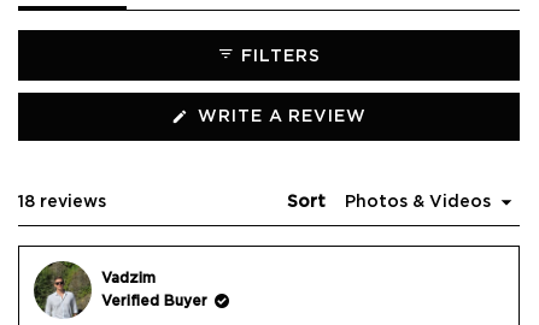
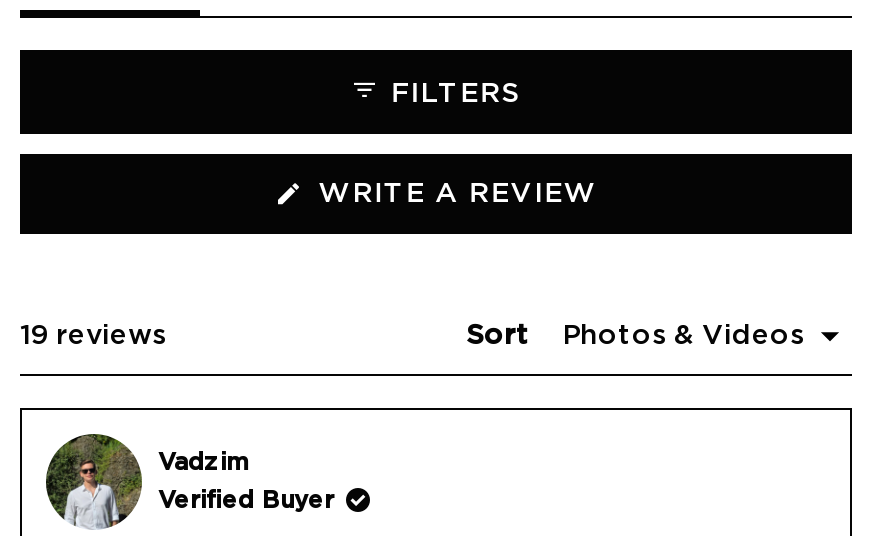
[18,194,106,211] 18 reviews -> [20,322,166,350] 19 reviews

